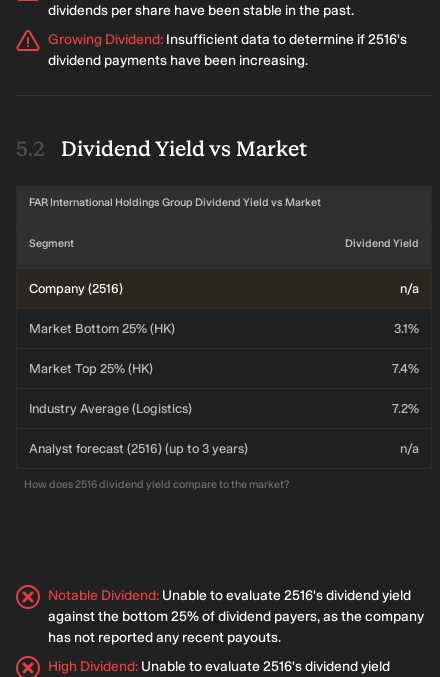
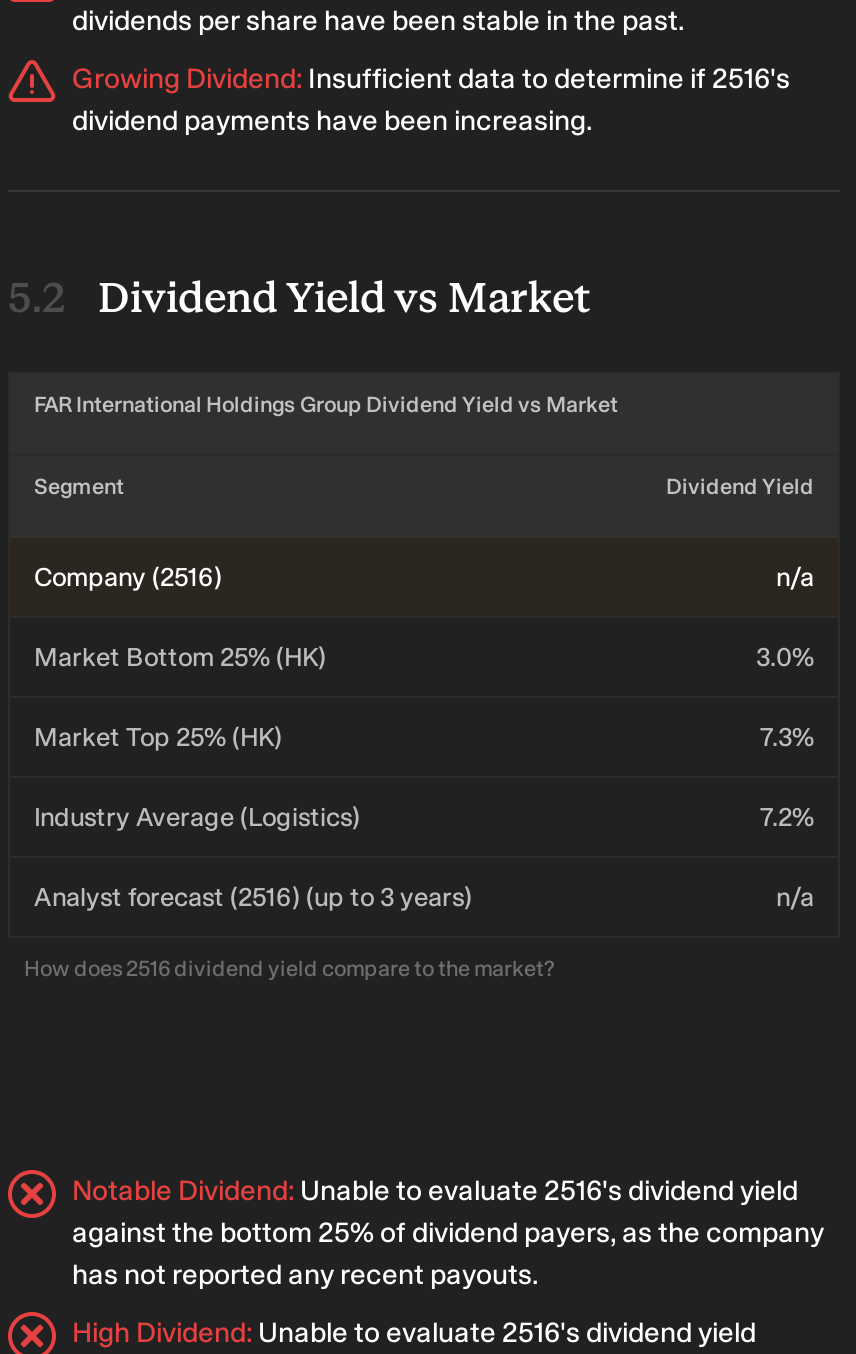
[394,321,419,336] 3.1% -> [756,642,814,672] 3.0%
[392,361,419,376] 7.4% -> [760,722,814,752] 7.3%

